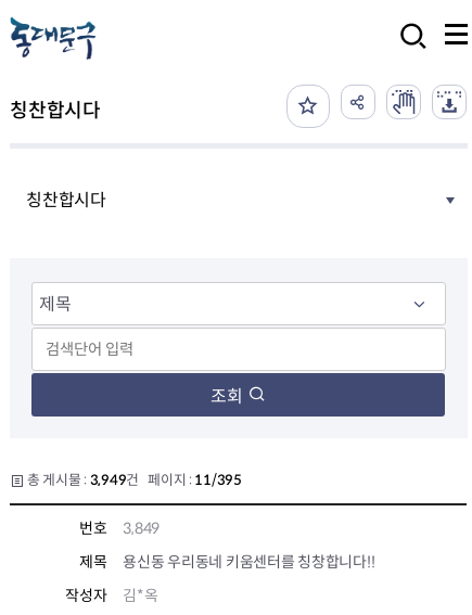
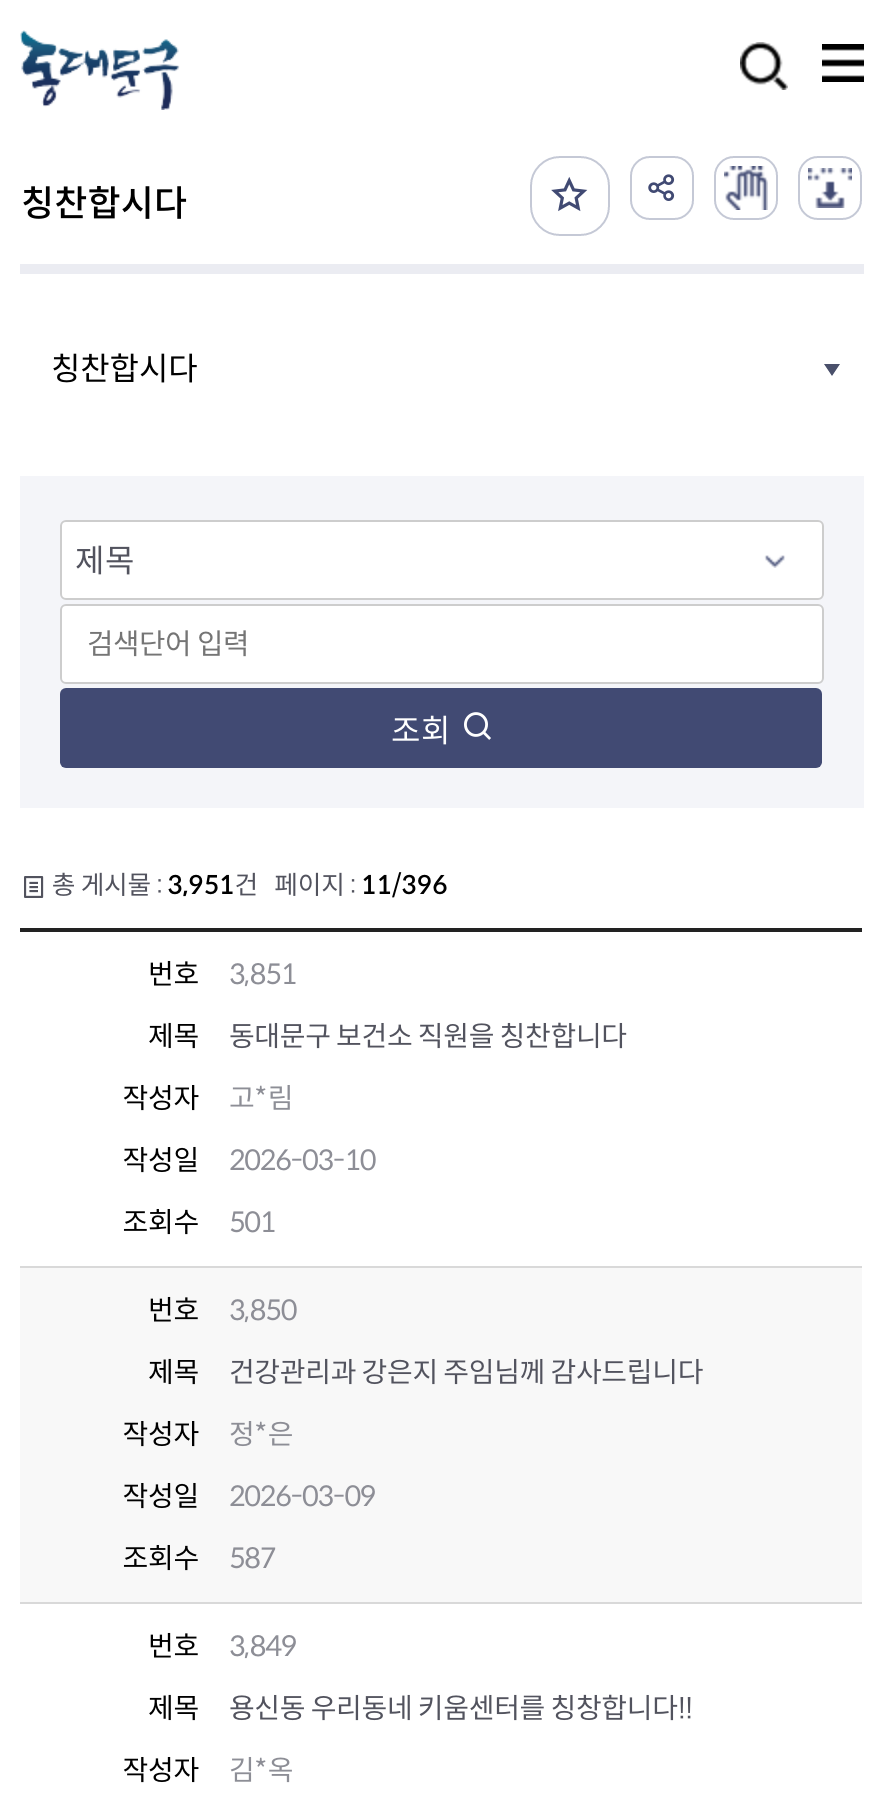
[24,472,242,489] 총 게시물 : 3,949건 페이지 : 11/395 -> [46,870,703,1576] 총 게시물 : 3,951건 페이지 : 11/396 | 번호 | 3,851 | 제목 | 동대문구 보건소 직원을 칭찬합니다 | 작성자 | 고*림 | 작성일 | 2026-03-10 | 조회수 | 501 | 번호 | 3,850 | 제목 | 건강관리과 강은지 주임님께 감사드립니다 | 작성자 | 정*은 | 작성일 | 2026-03-09 | 조회수 | 587

